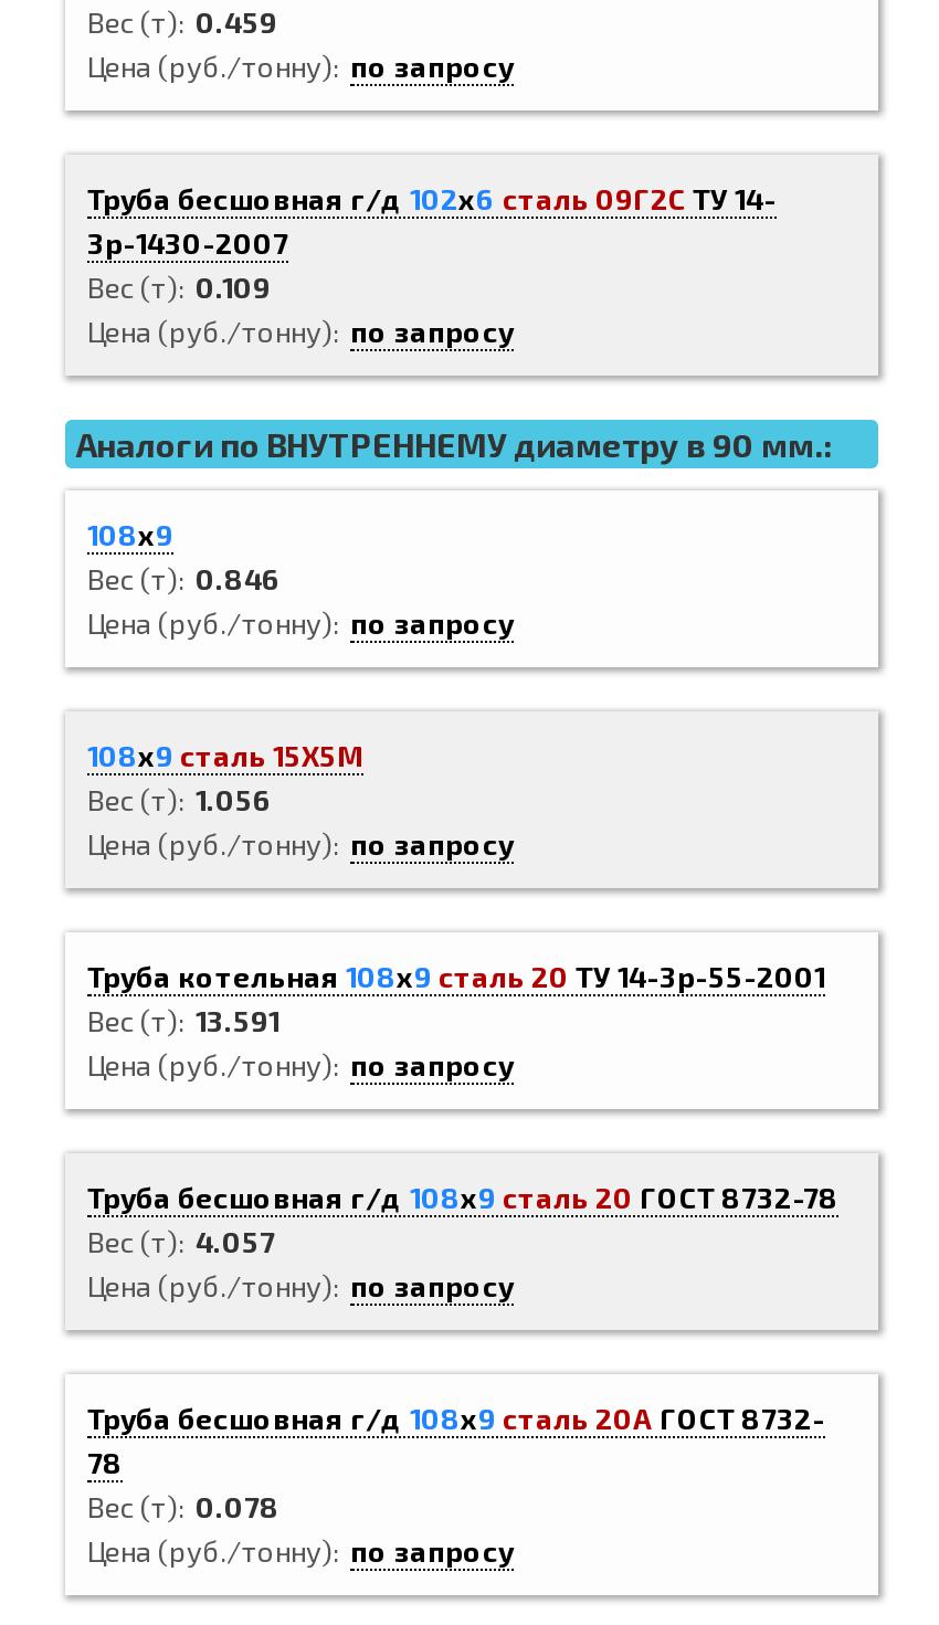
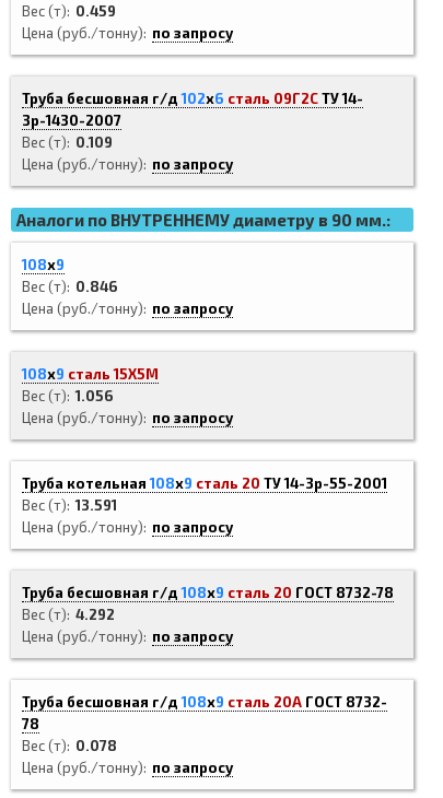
[87,1224,275,1259] Вес (т) 4.057 -> [22,606,115,623] Вес (т) 4.292

